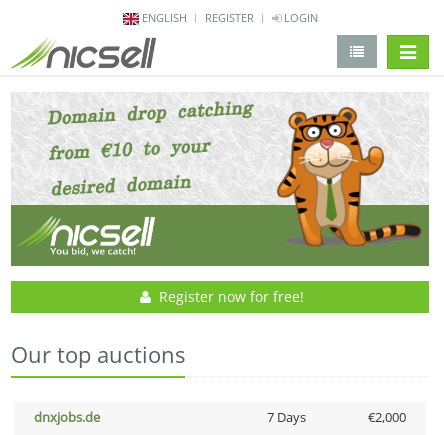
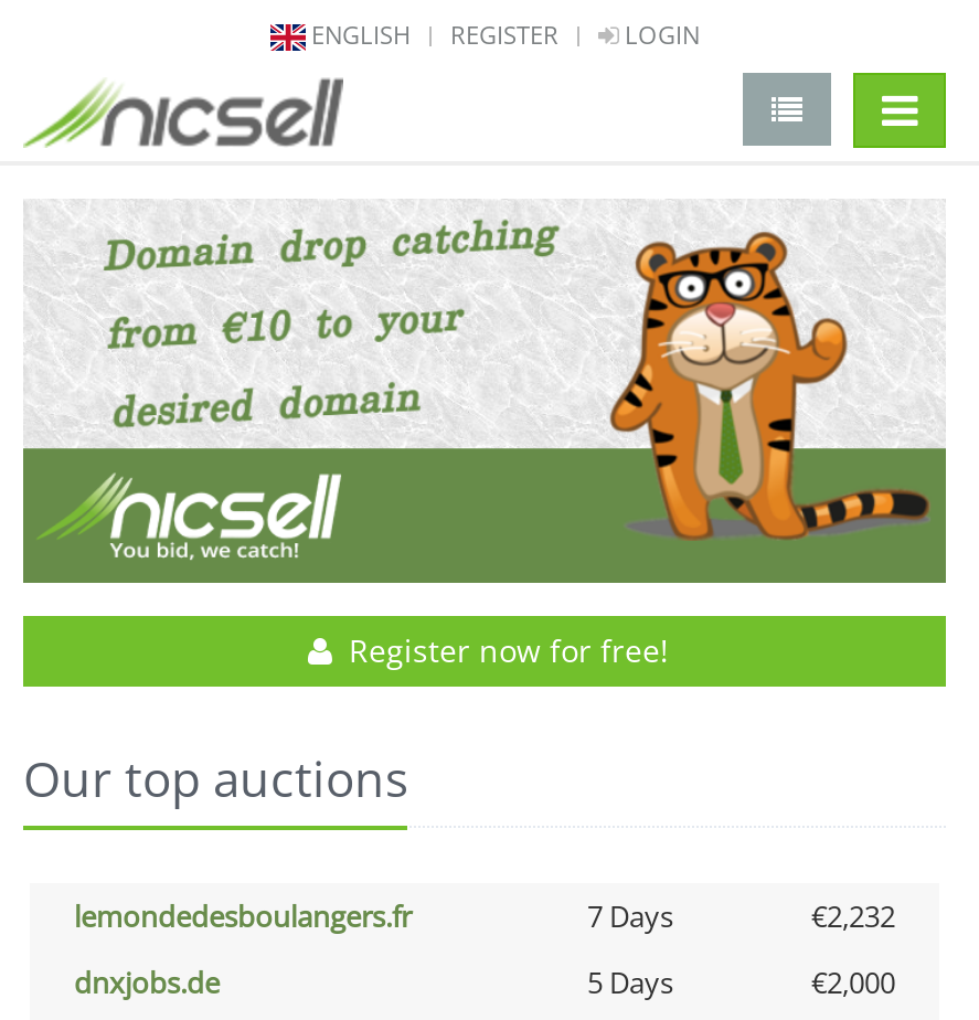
none -> [74,897,895,937] lemondedesboulangers.fr | 7 Days | €2,232
[266,408,305,426] 7 Days -> [587,963,673,1003] 5 Days

